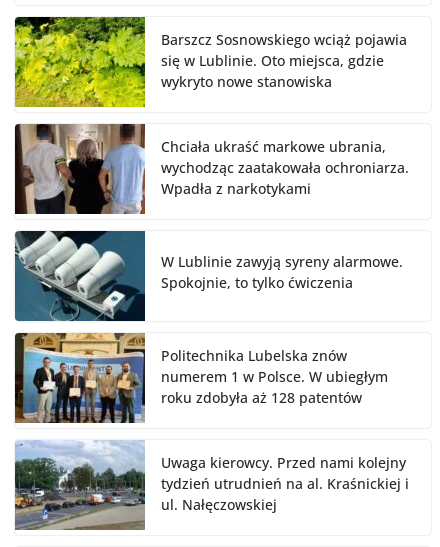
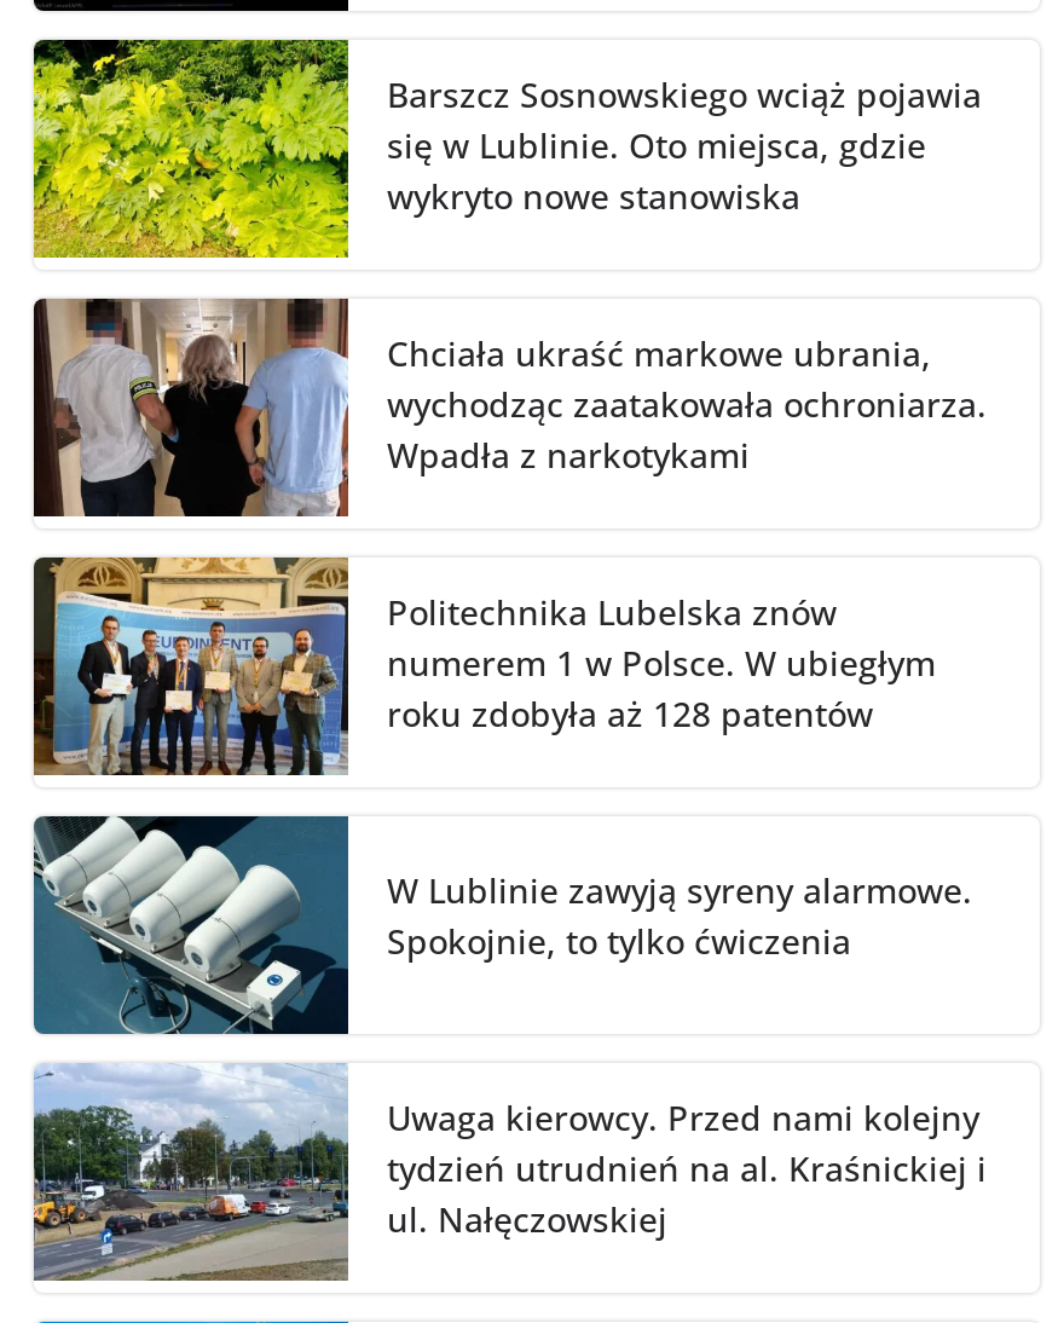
moved [14,230,403,322] -> [31,813,972,1035]: [image] | W Lublinie zawyją syreny alarmowe. | Spokojnie, to tylko ćwiczenia
moved [14,331,388,425] -> [31,554,936,781]: [image] | Politechnika Lubelska znów | numerem 1 w Polsce. W ubiegłym | roku zdobyła aż 128 patentów

